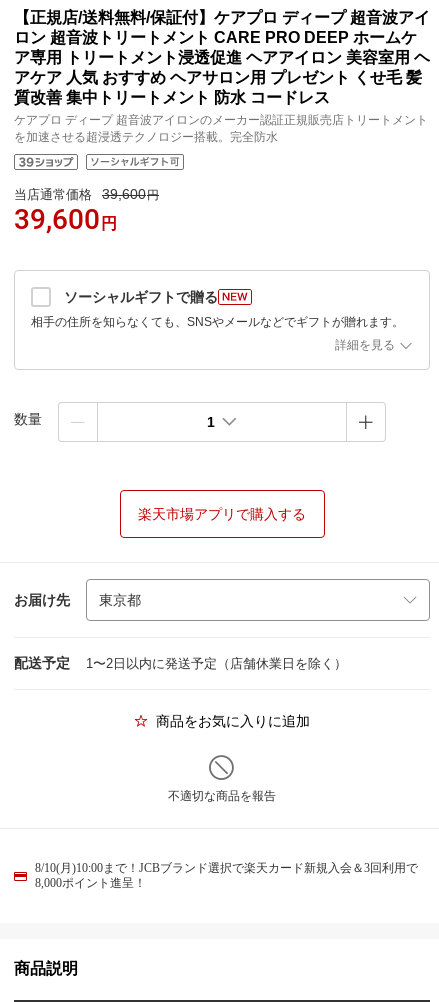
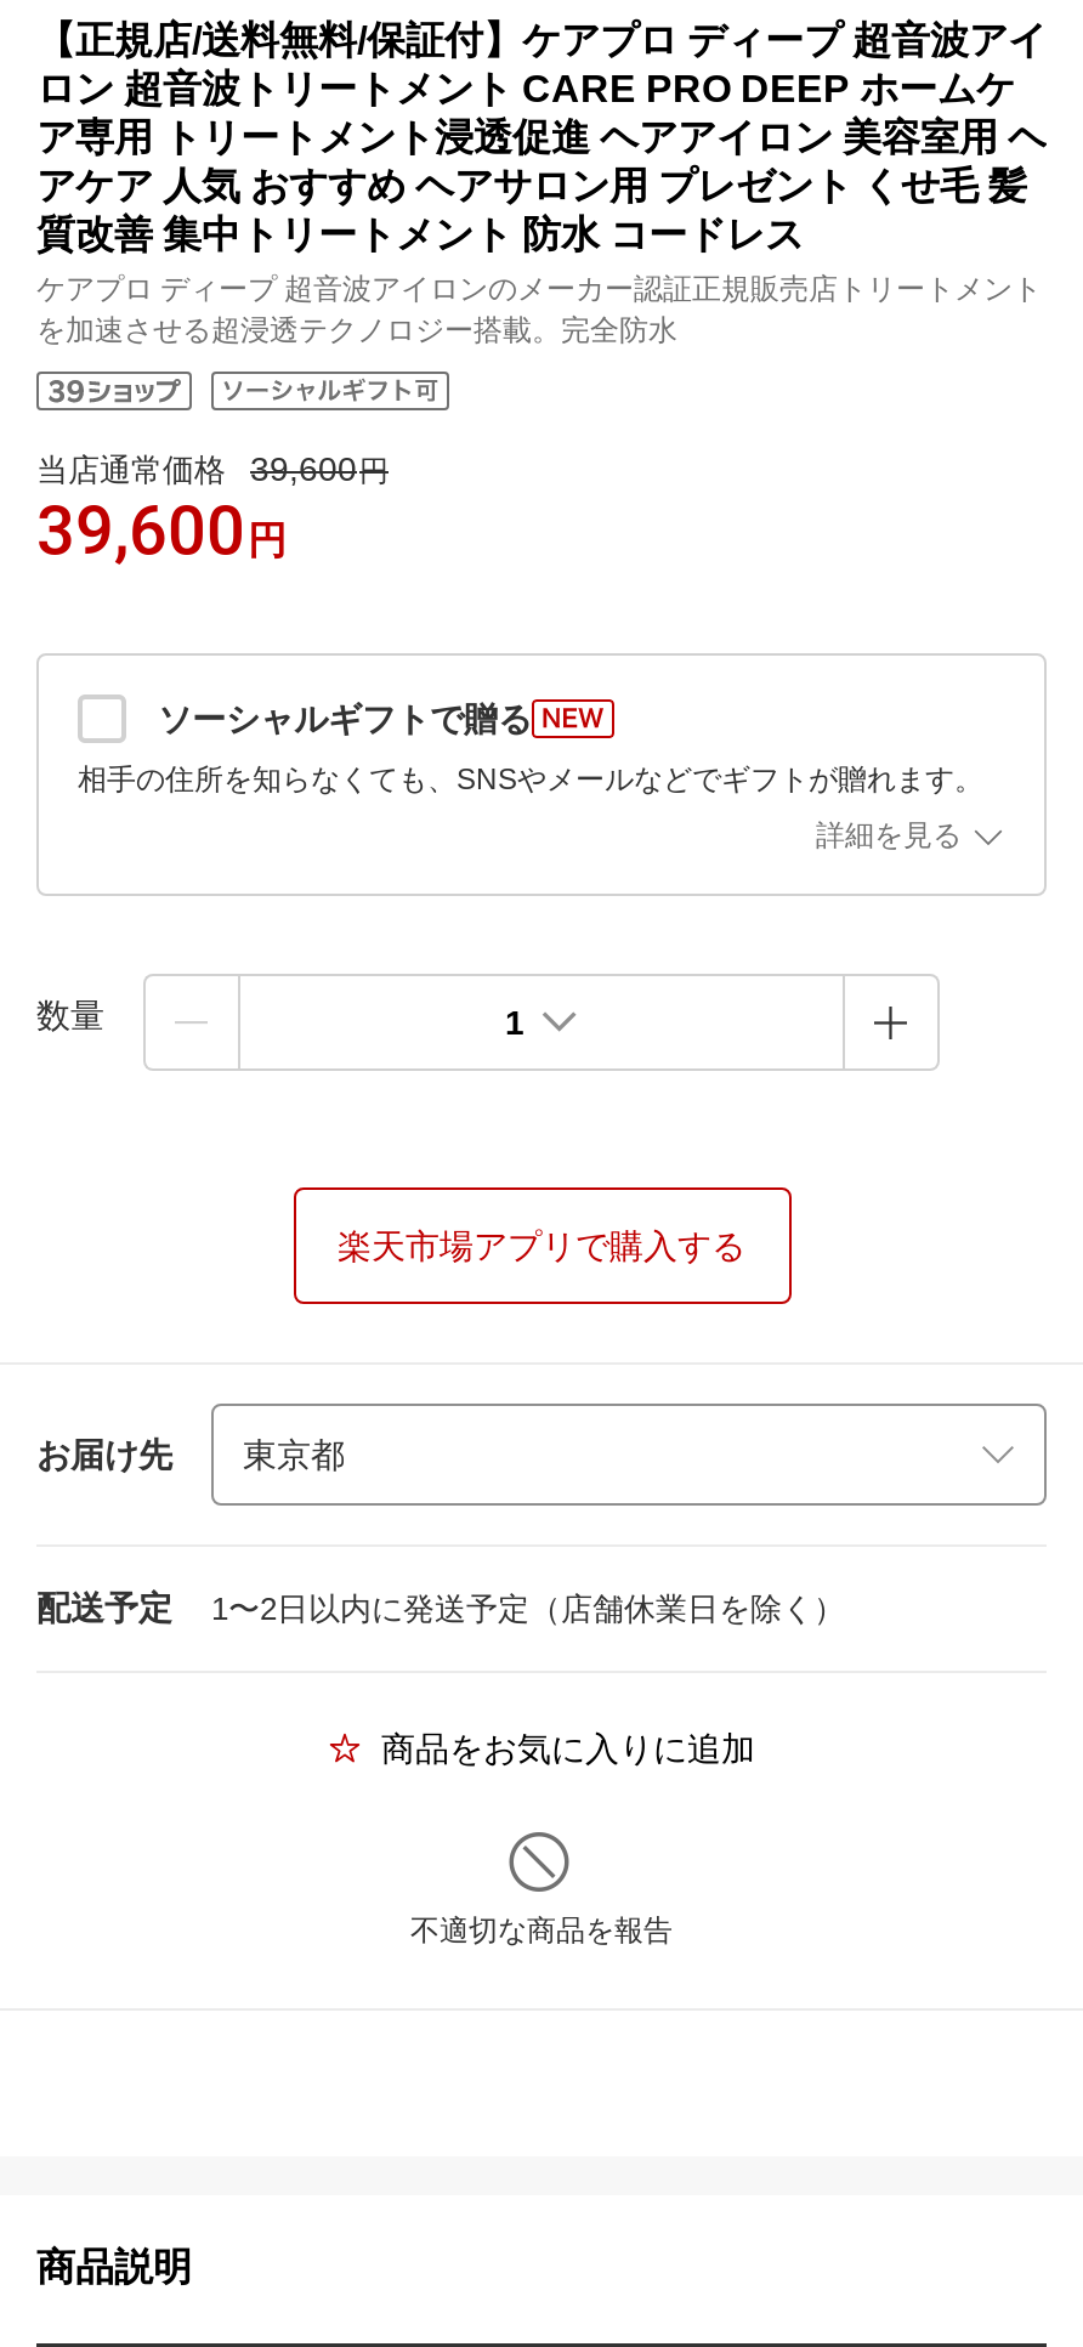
[35,861,418,890] 8/10(月)10:00まで！JCBブランド選択で楽天カード新規入会＆3回利用で | 8,000ポイント進呈！ -> none

